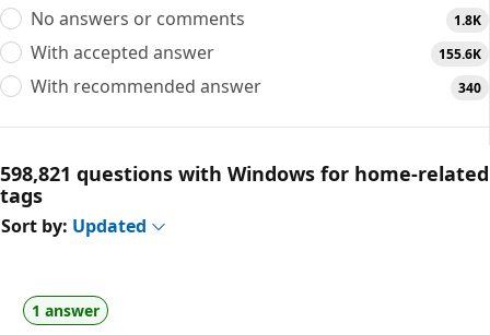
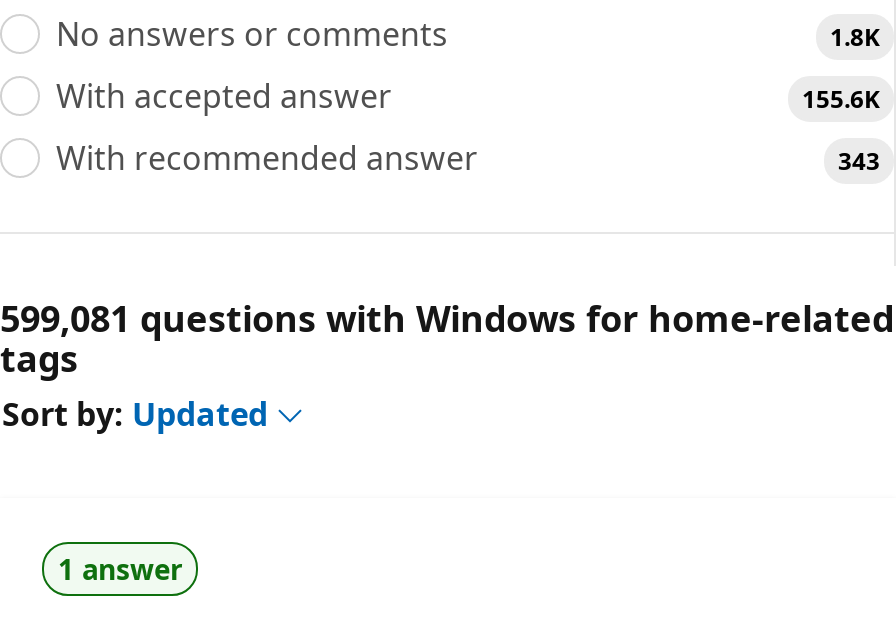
[458,78,481,97] 340 -> [838,143,880,177] 343
[0,160,489,186] 598,821 questions with Windows for home-related -> [0,293,894,341] 599,081 questions with Windows for home-related

